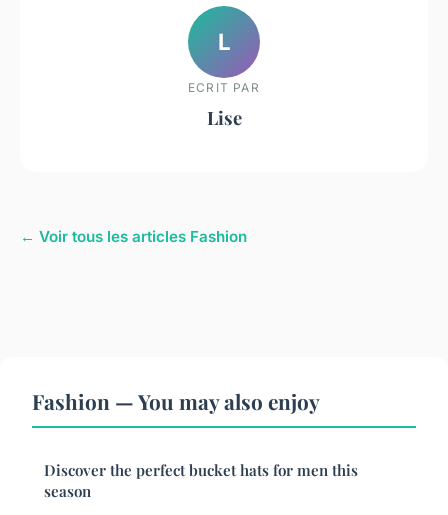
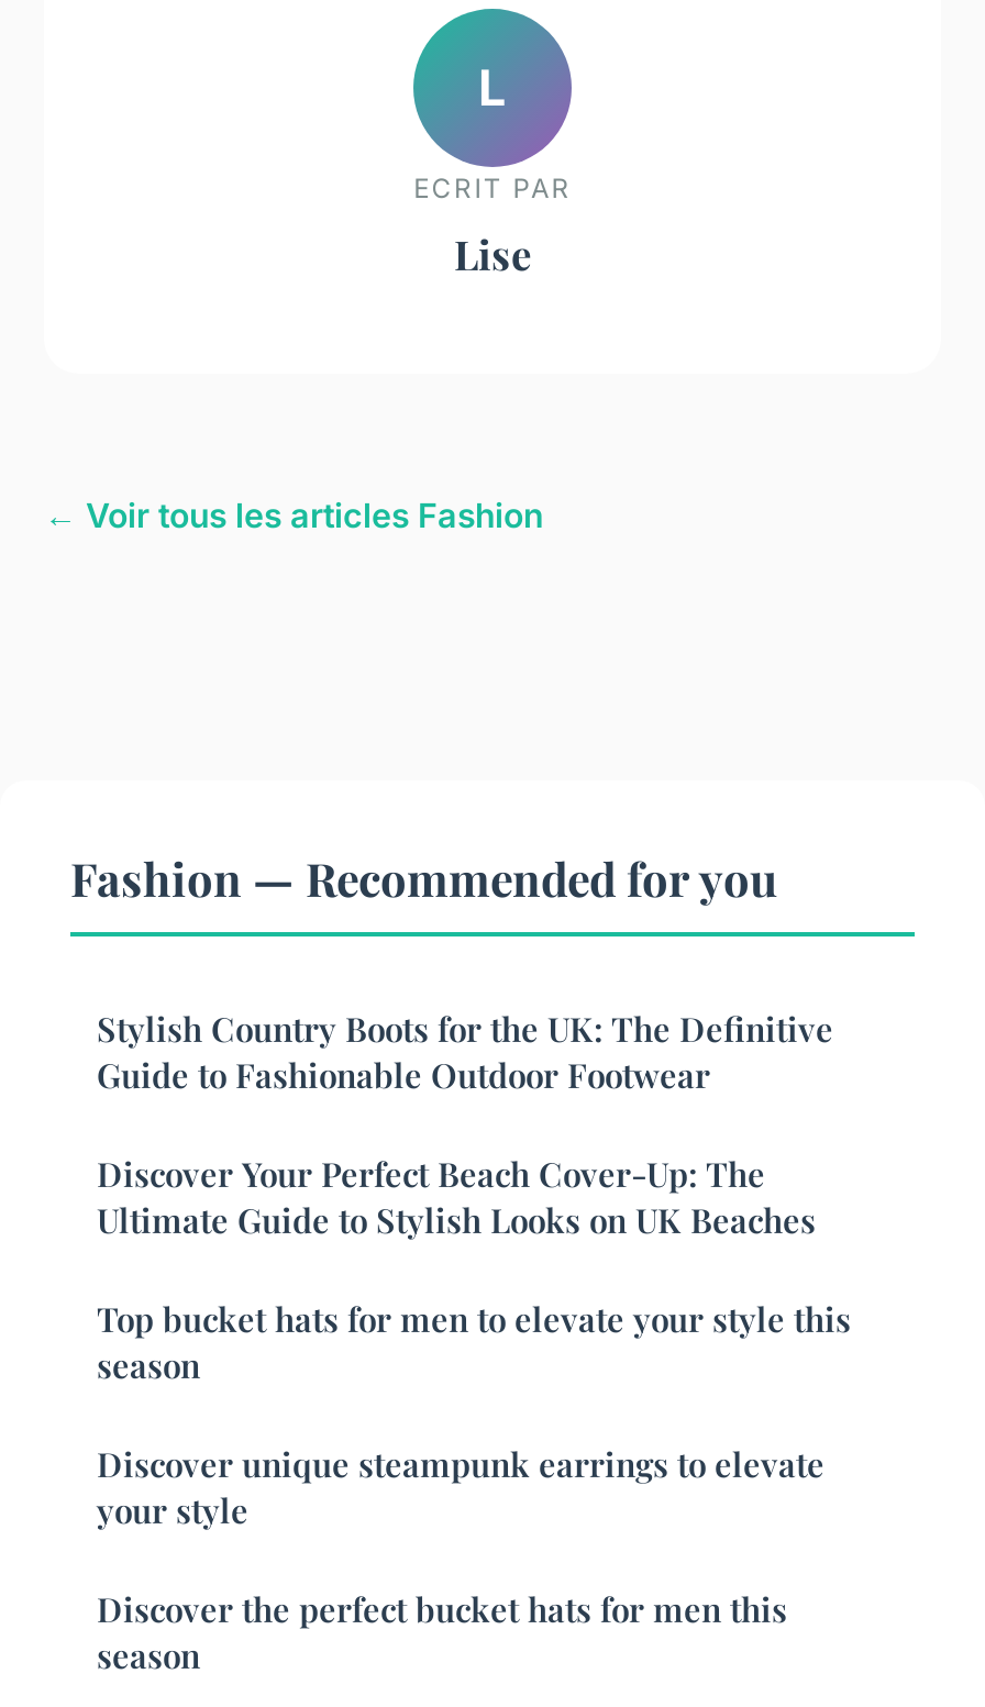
[32,387,320,415] Fashion — You may also enjoy -> [70,846,851,1532] Fashion — Recommended for you | Stylish Country Boots for the UK: The Definitive | Guide to Fashionable Outdoor Footwear | Discover Your Perfect Beach Cover-Up: The | Ultimate Guide to Stylish Looks on UK Beaches | Top bucket hats for men to elevate your style this | season | Discover unique steampunk earrings to elevate | your style

